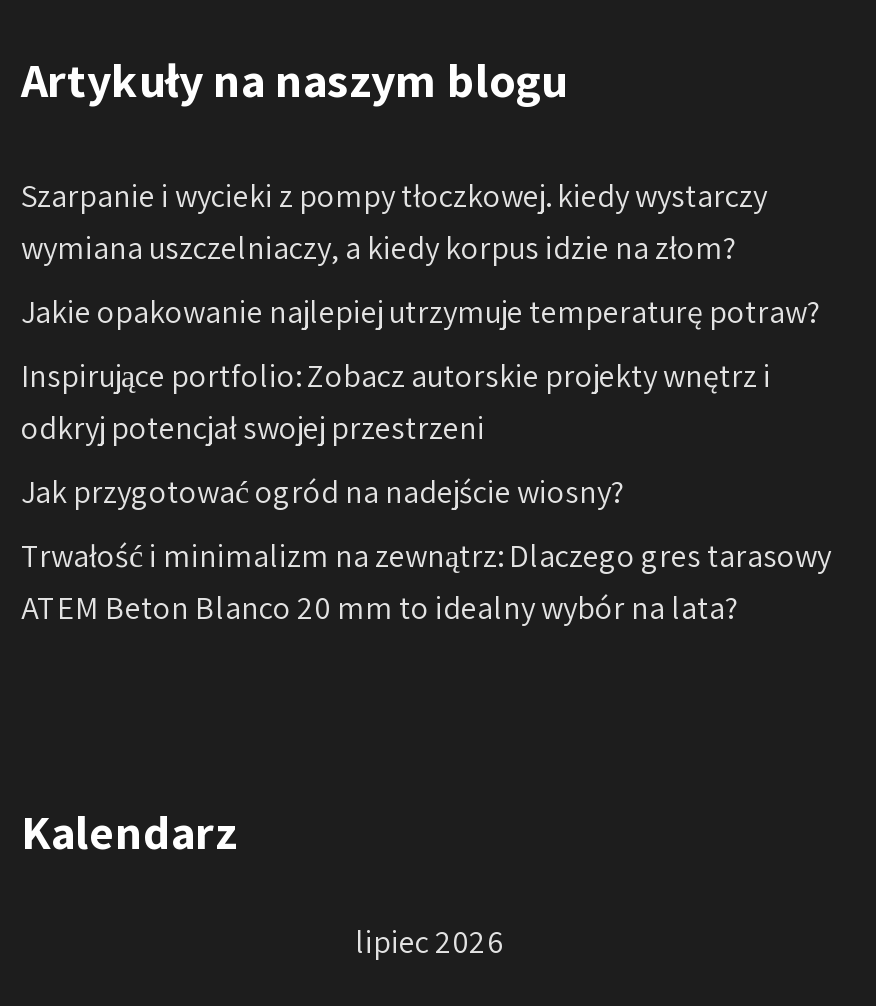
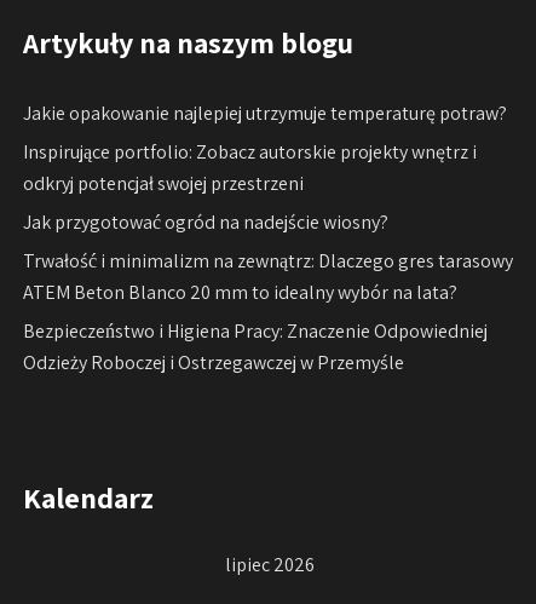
[21,176,767,270] Szarpanie i wycieki z pompy tłoczkowej. kiedy wystarczy | wymiana uszczelniaczy, a kiedy korpus idzie na złom? -> none
moved [21,292,831,630] -> [23,101,513,306]: Jakie opakowanie najlepiej utrzymuje temperaturę potraw? | Inspirujące portfolio: Zobacz autorskie projekty wnętrz i | odkryj potencjał swojej przestrzeni | Jak przygotować ogród na nadejście wiosny? | Trwałość i minimalizm na zewnątrz: Dlaczego gres tarasowy | ATEM Beton Blanco 20 mm to idealny wybór na lata?
none -> [23,319,488,376] Bezpieczeństwo i Higiena Pracy: Znaczenie Odpowiedniej | Odzieży Roboczej i Ostrzegawczej w Przemyśle

